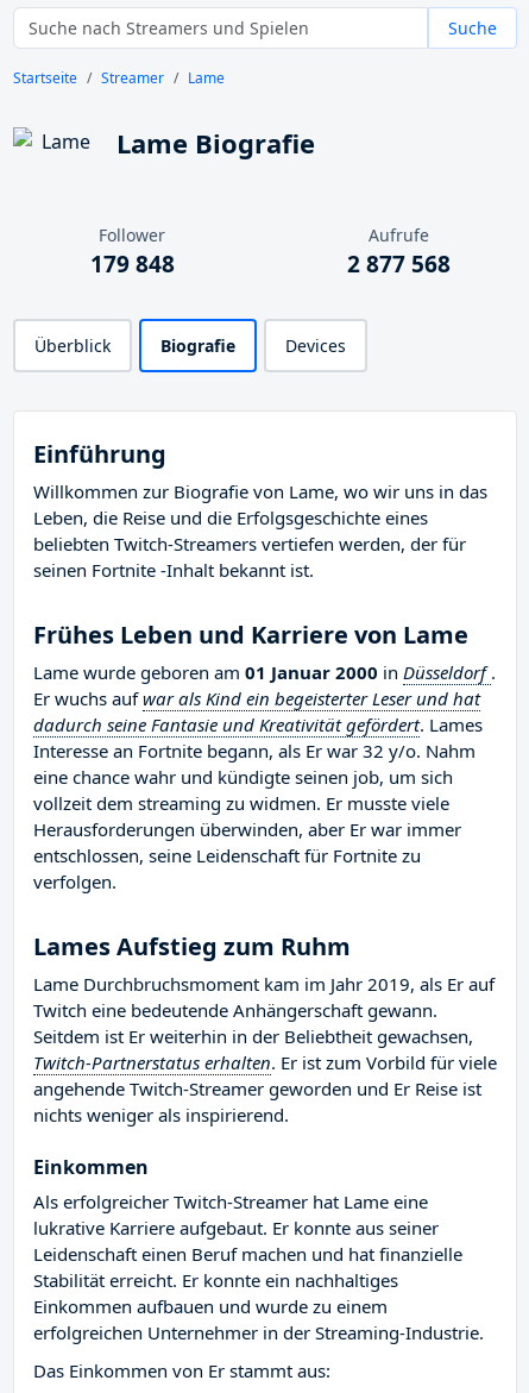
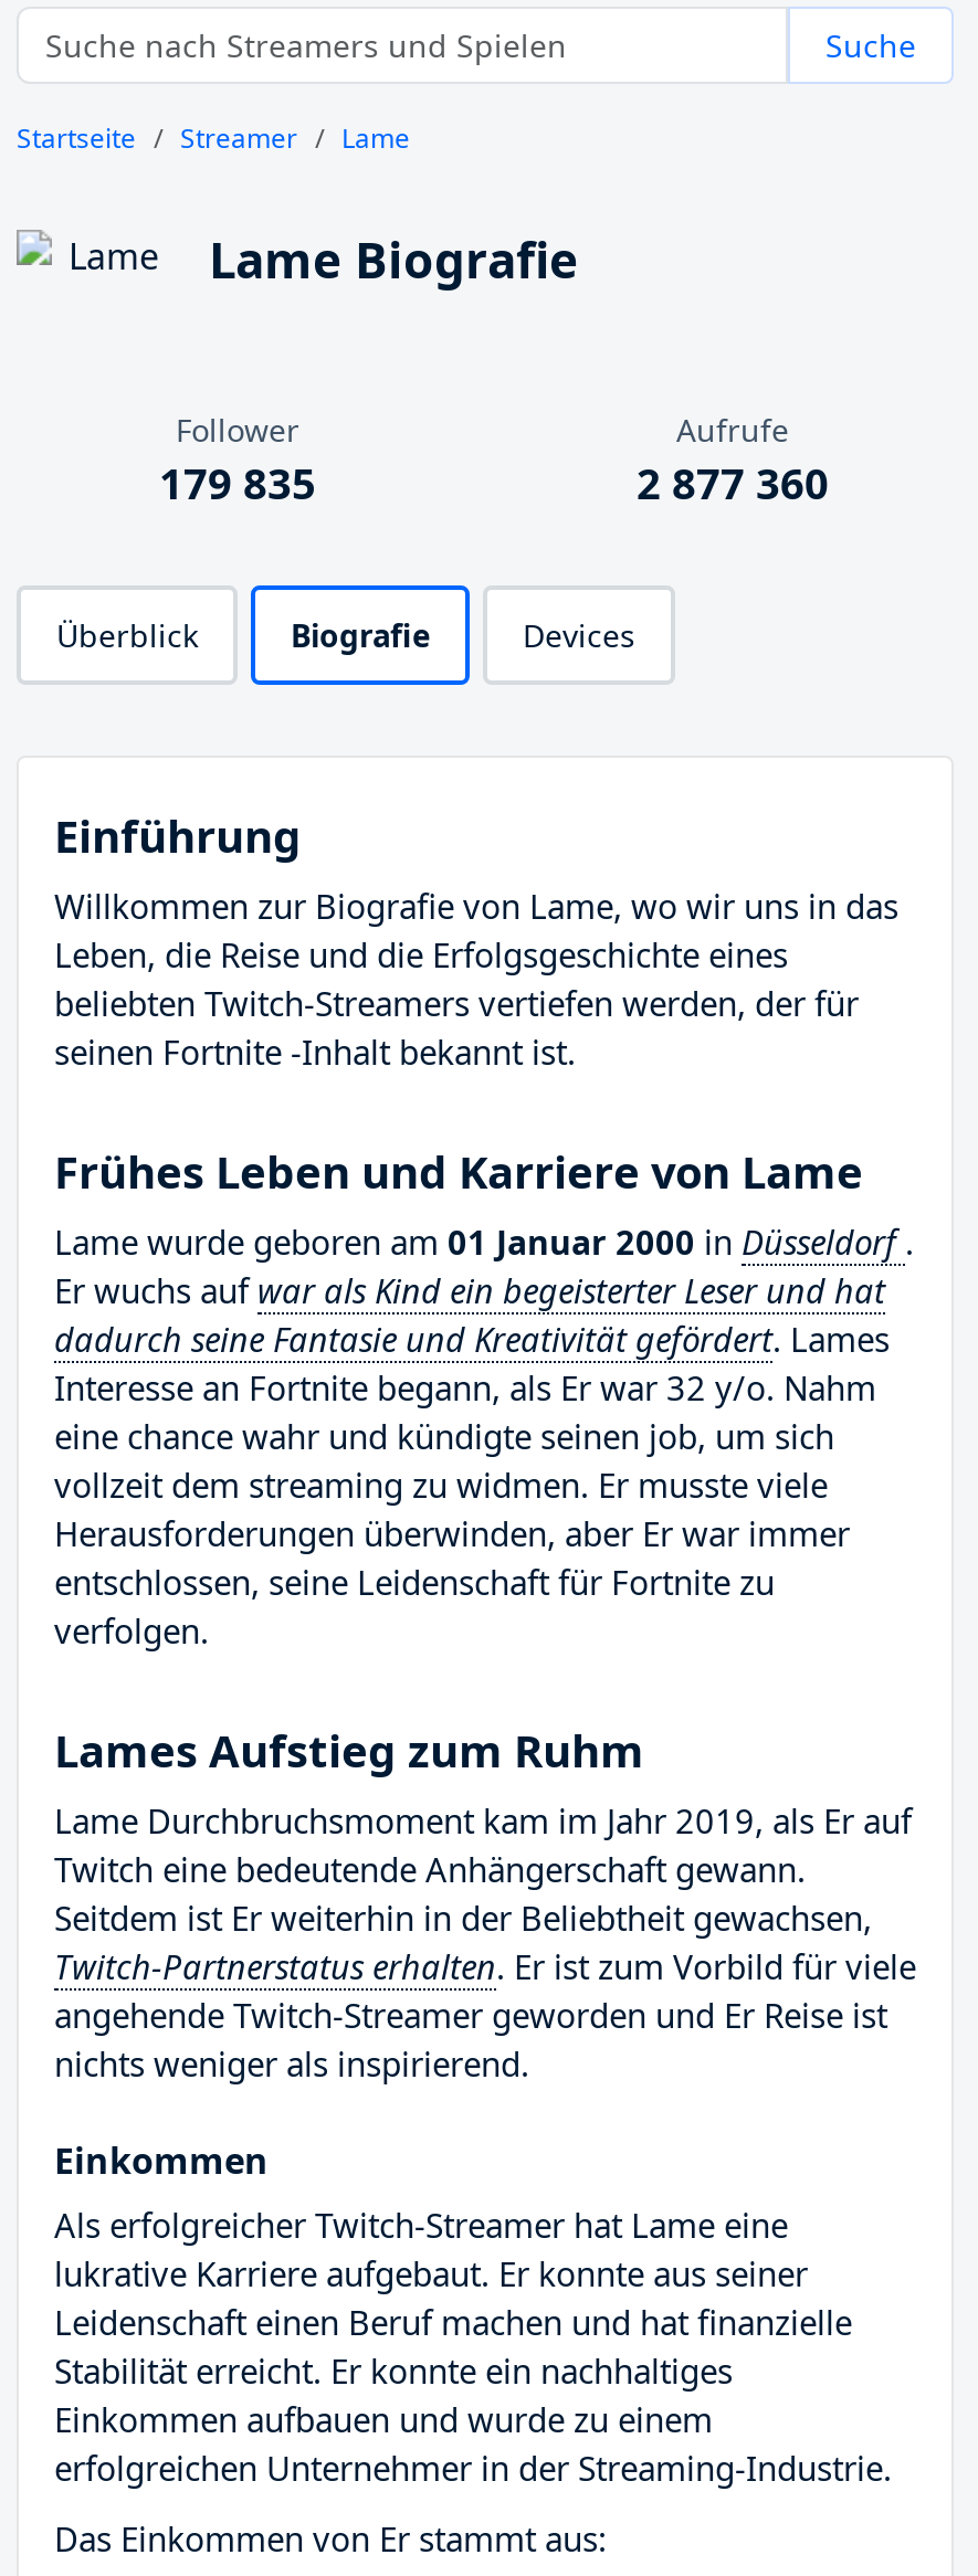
[90,249,174,280] 179 848 -> [159,456,316,513] 179 835
[347,249,450,280] 2 877 568 -> [637,456,829,513] 2 877 360

